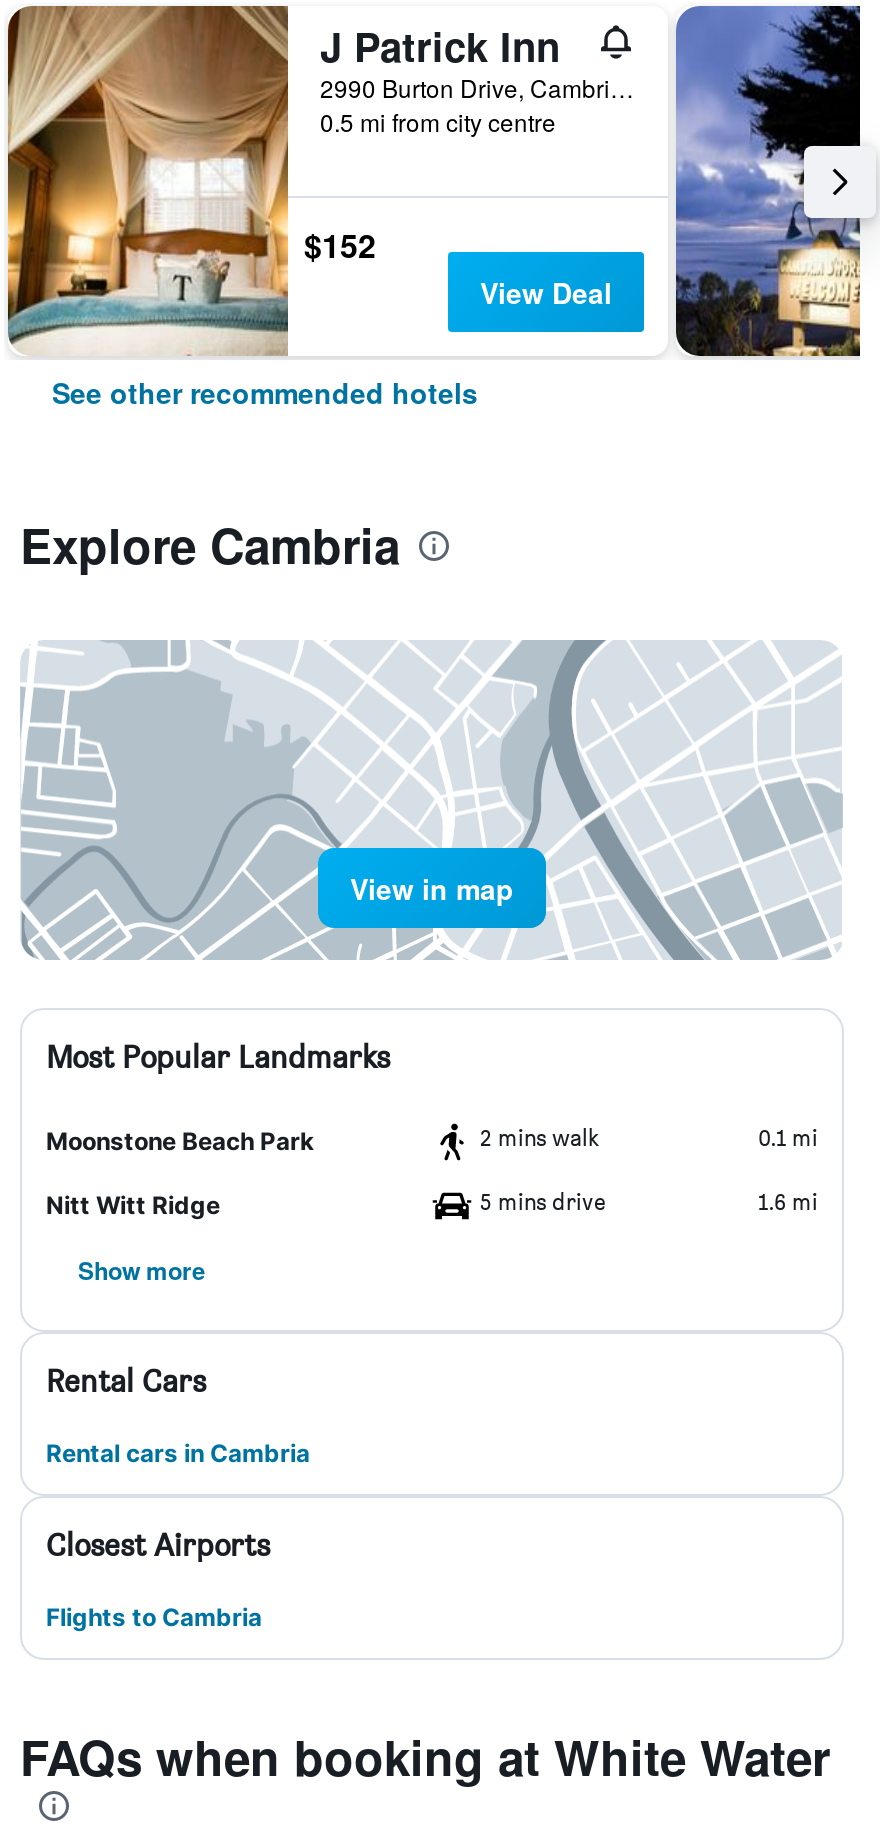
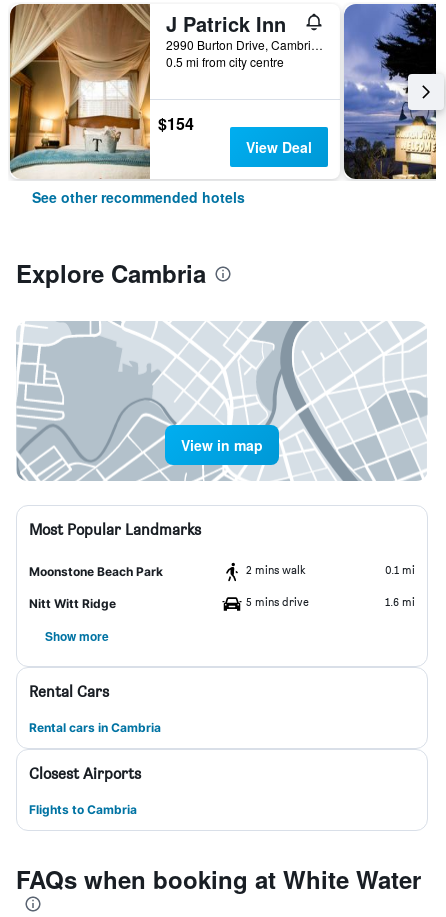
[304,222,376,268] $152 -> [158,112,194,135] $154

